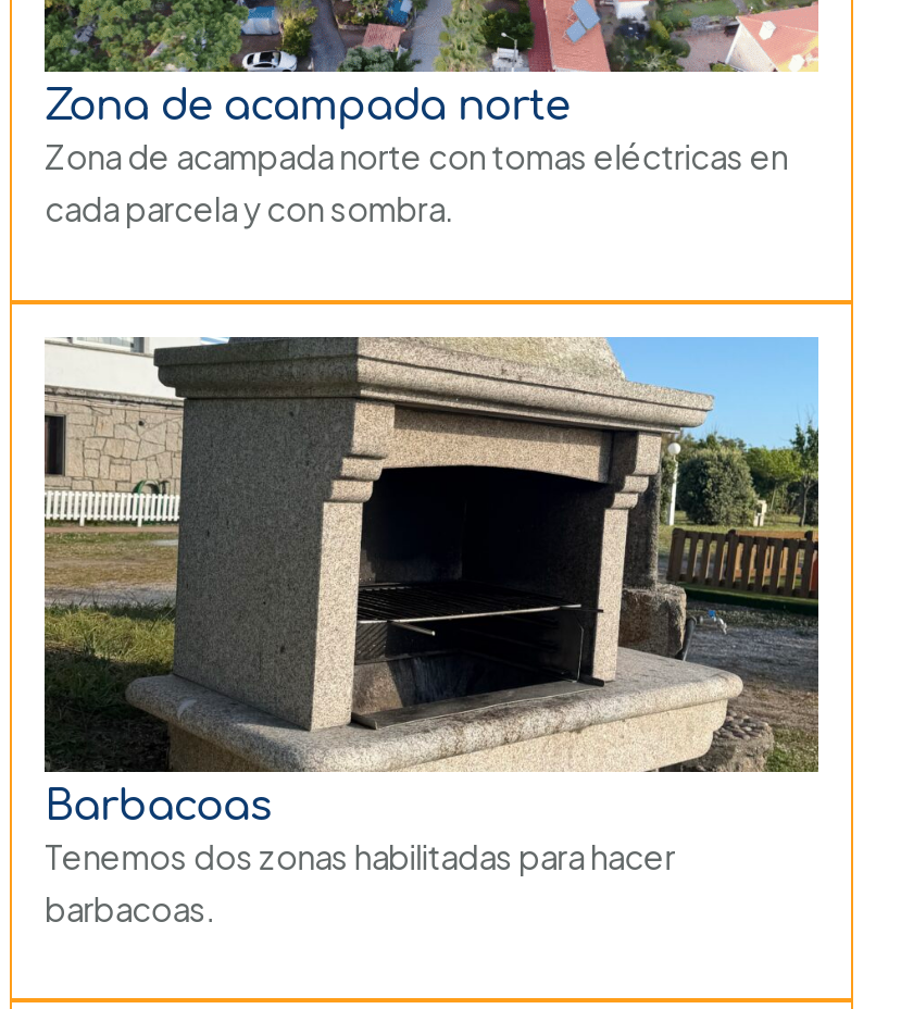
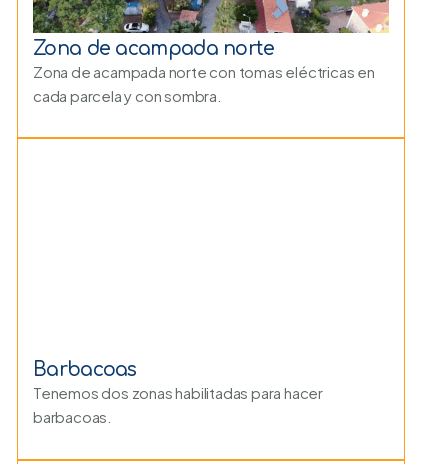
[42,335,821,774] [image] -> none

